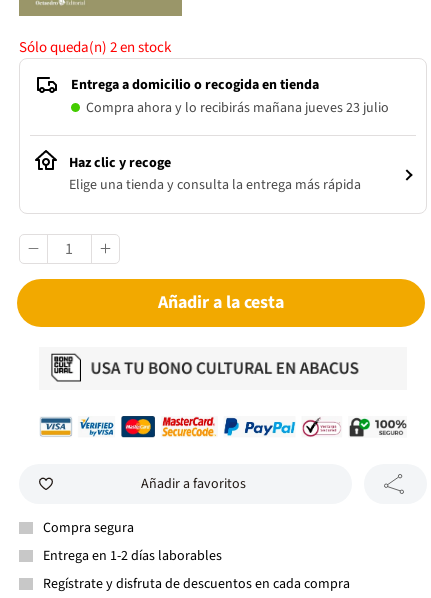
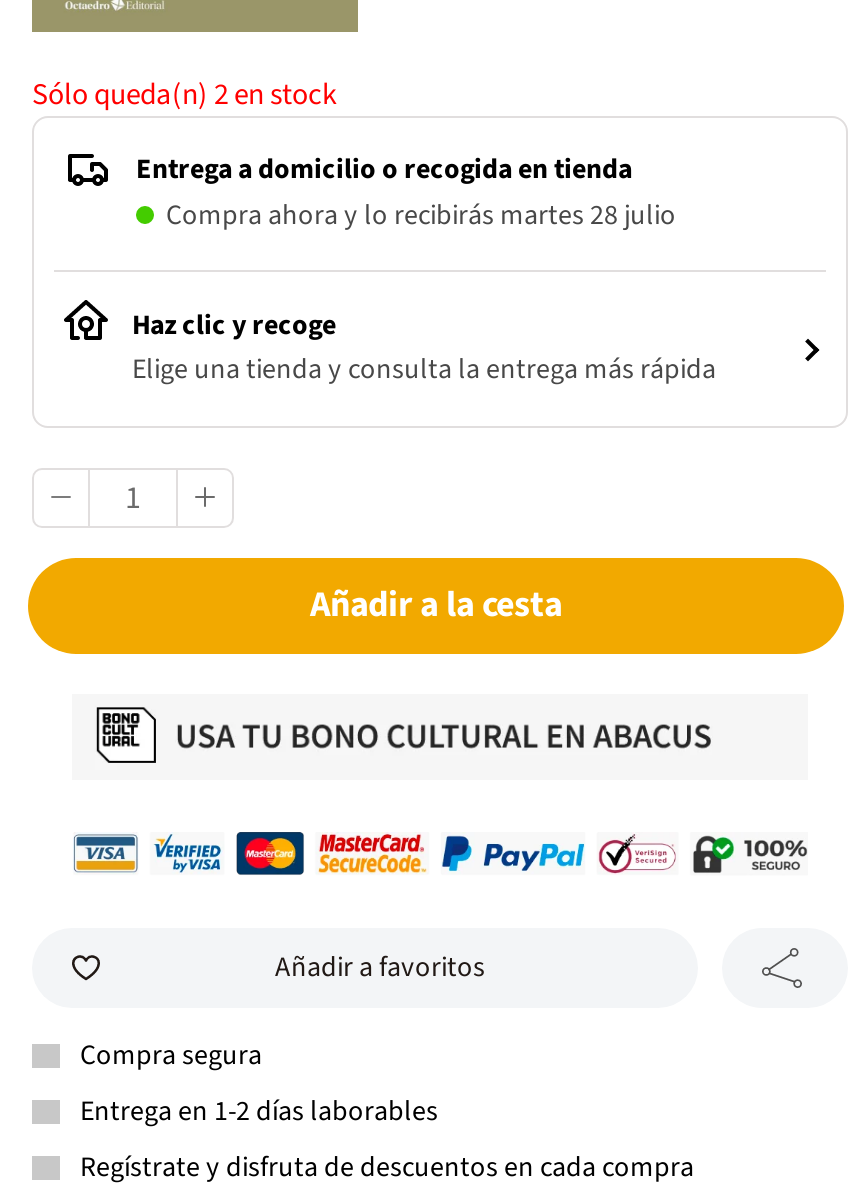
[86,98,389,118] Compra ahora y lo recibirás mañana jueves 23 julio -> [166,197,676,237] Compra ahora y lo recibirás martes 28 julio

